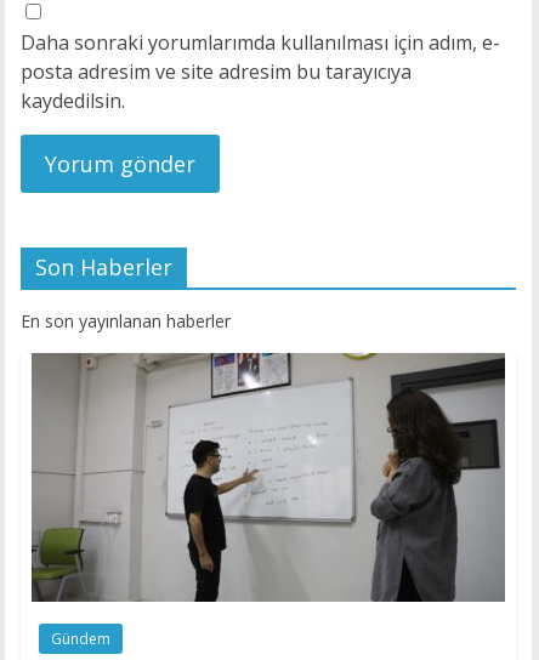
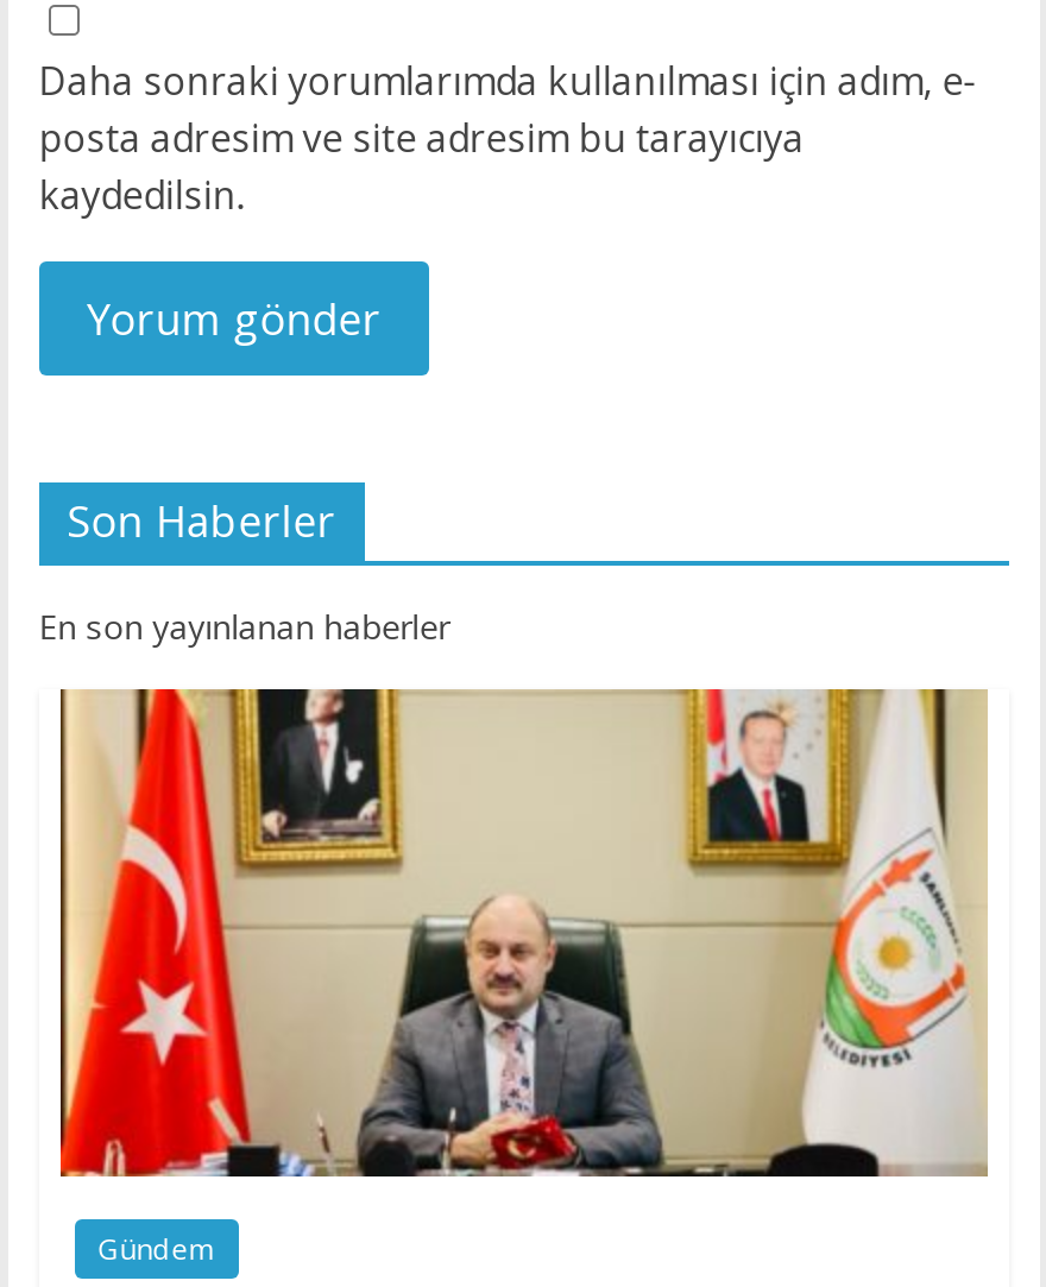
[30,352,506,603] [image] -> [58,687,988,1179] [image]

